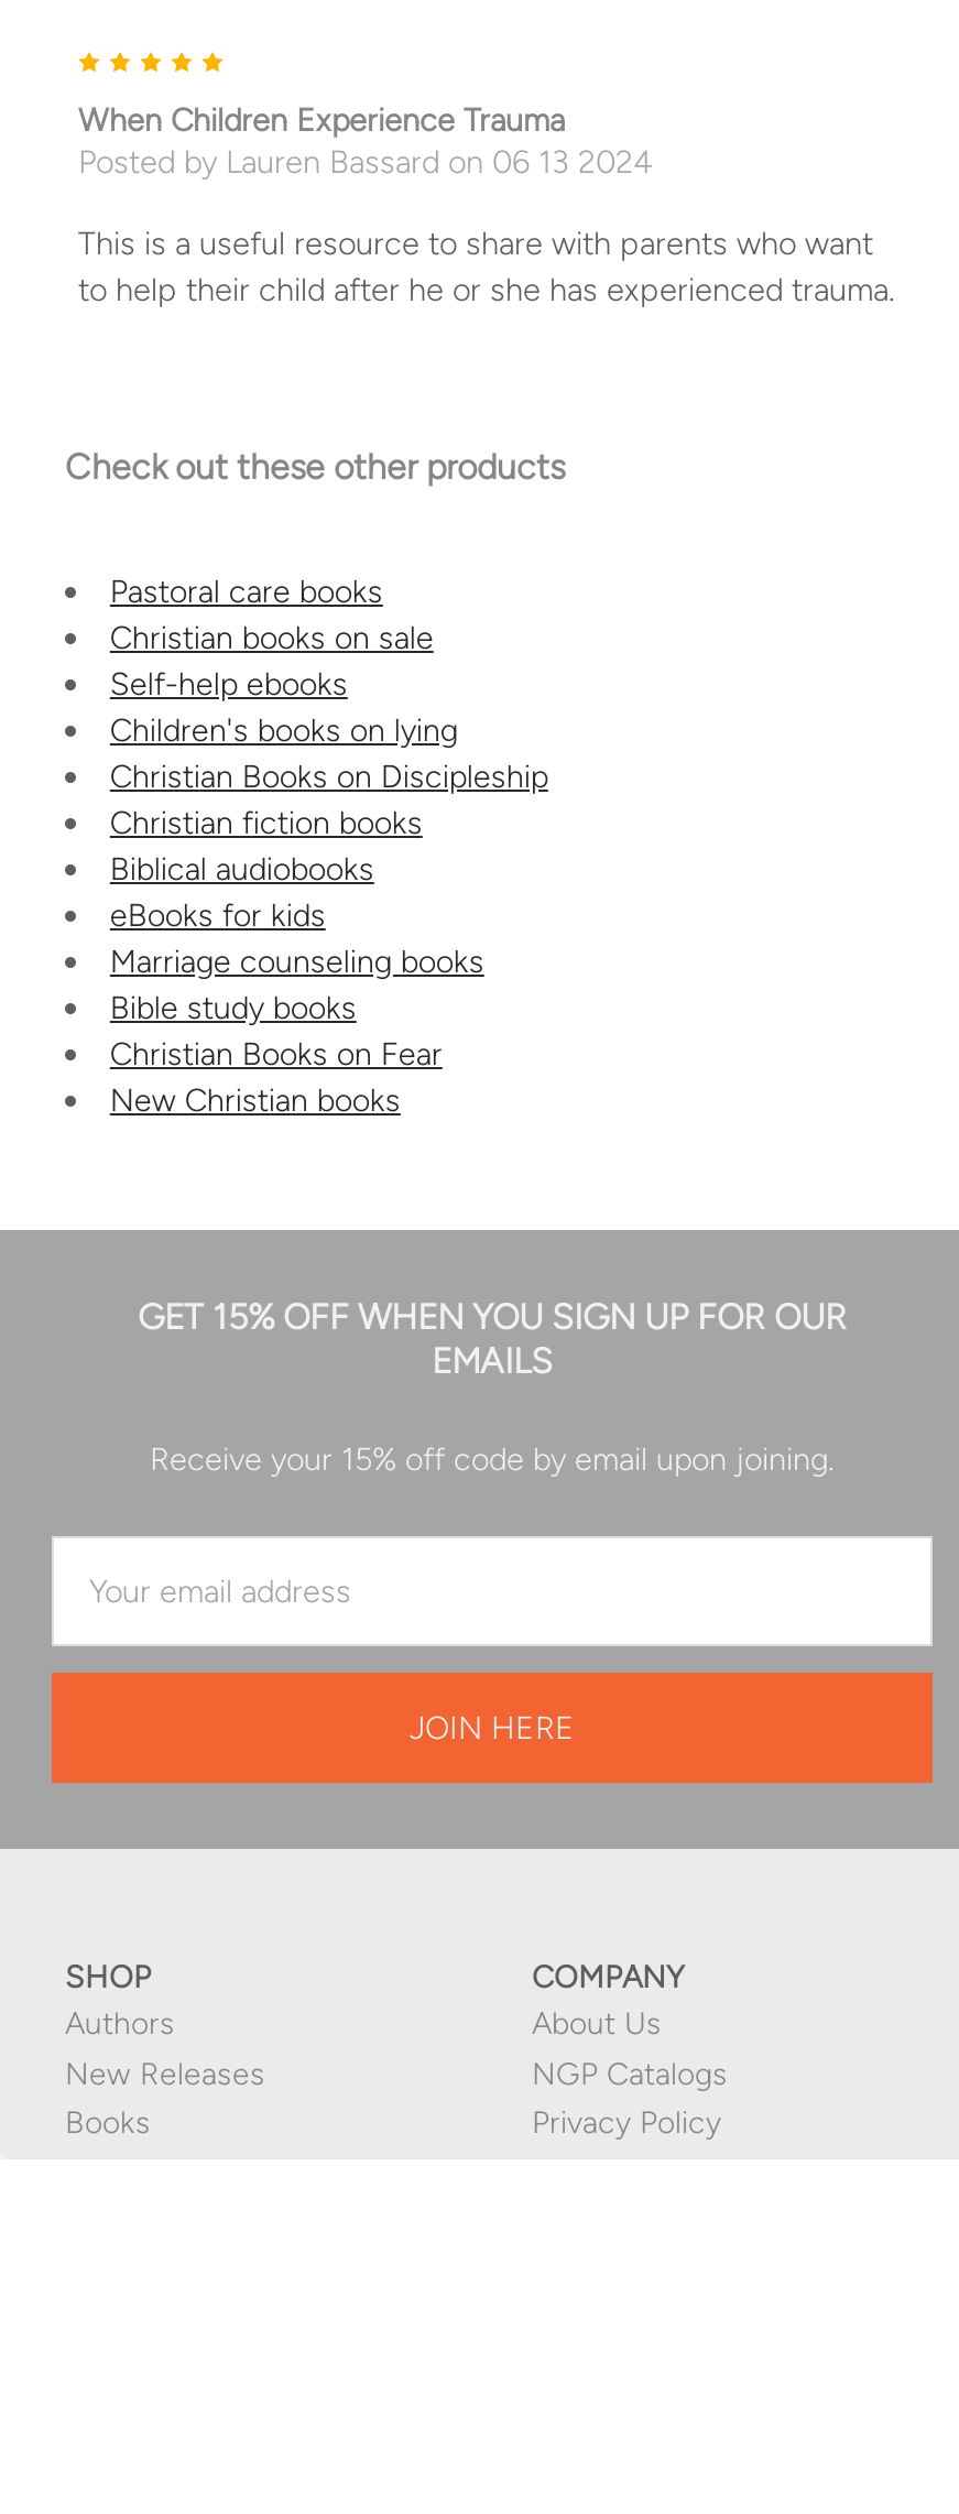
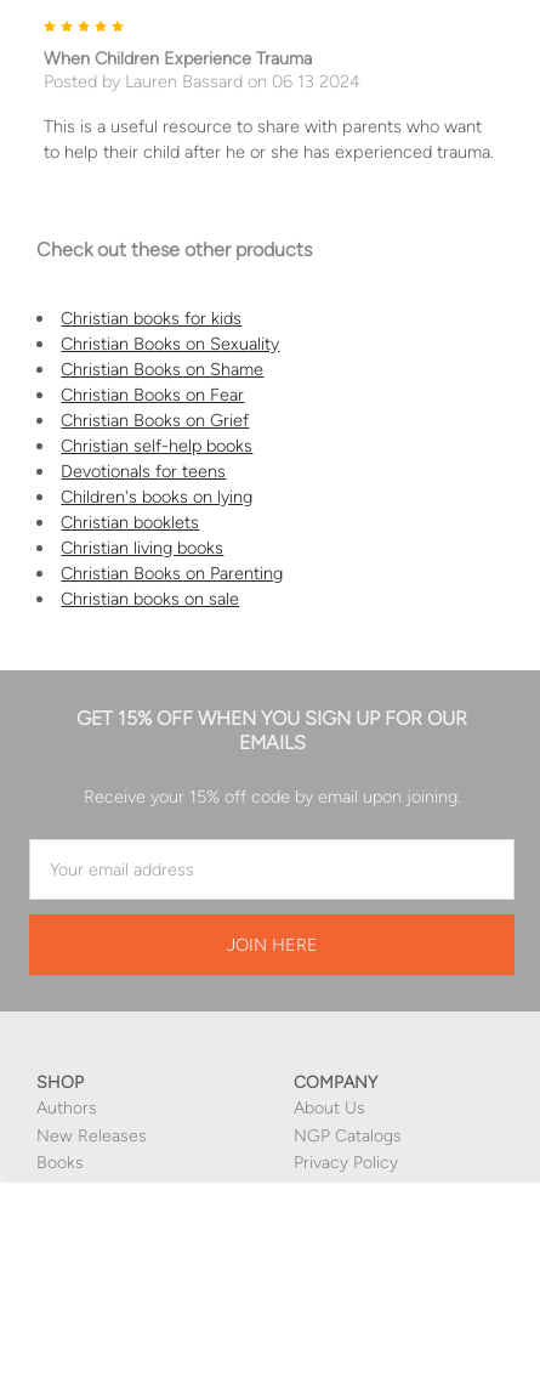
[110,572,548,1028] Pastoral care books | Self-help ebooks | Christian Books on Discipleship | Christian fiction books | Biblical audiobooks | eBooks for kids | Marriage counseling books | Bible study books -> [61,307,280,380] Christian books for kids | Christian Books on Sexuality | Christian Books on Shame
moved [110,618,434,658] -> [61,588,240,610]: Christian books on sale
moved [110,711,458,750] -> [61,486,253,508]: Children's books on lying
moved [110,1034,442,1074] -> [61,384,244,406]: Christian Books on Fear
[110,1081,401,1120] New Christian books -> [61,409,283,584] Christian Books on Grief | Christian self-help books | Devotionals for teens | Christian booklets | Christian living books | Christian Books on Parenting

